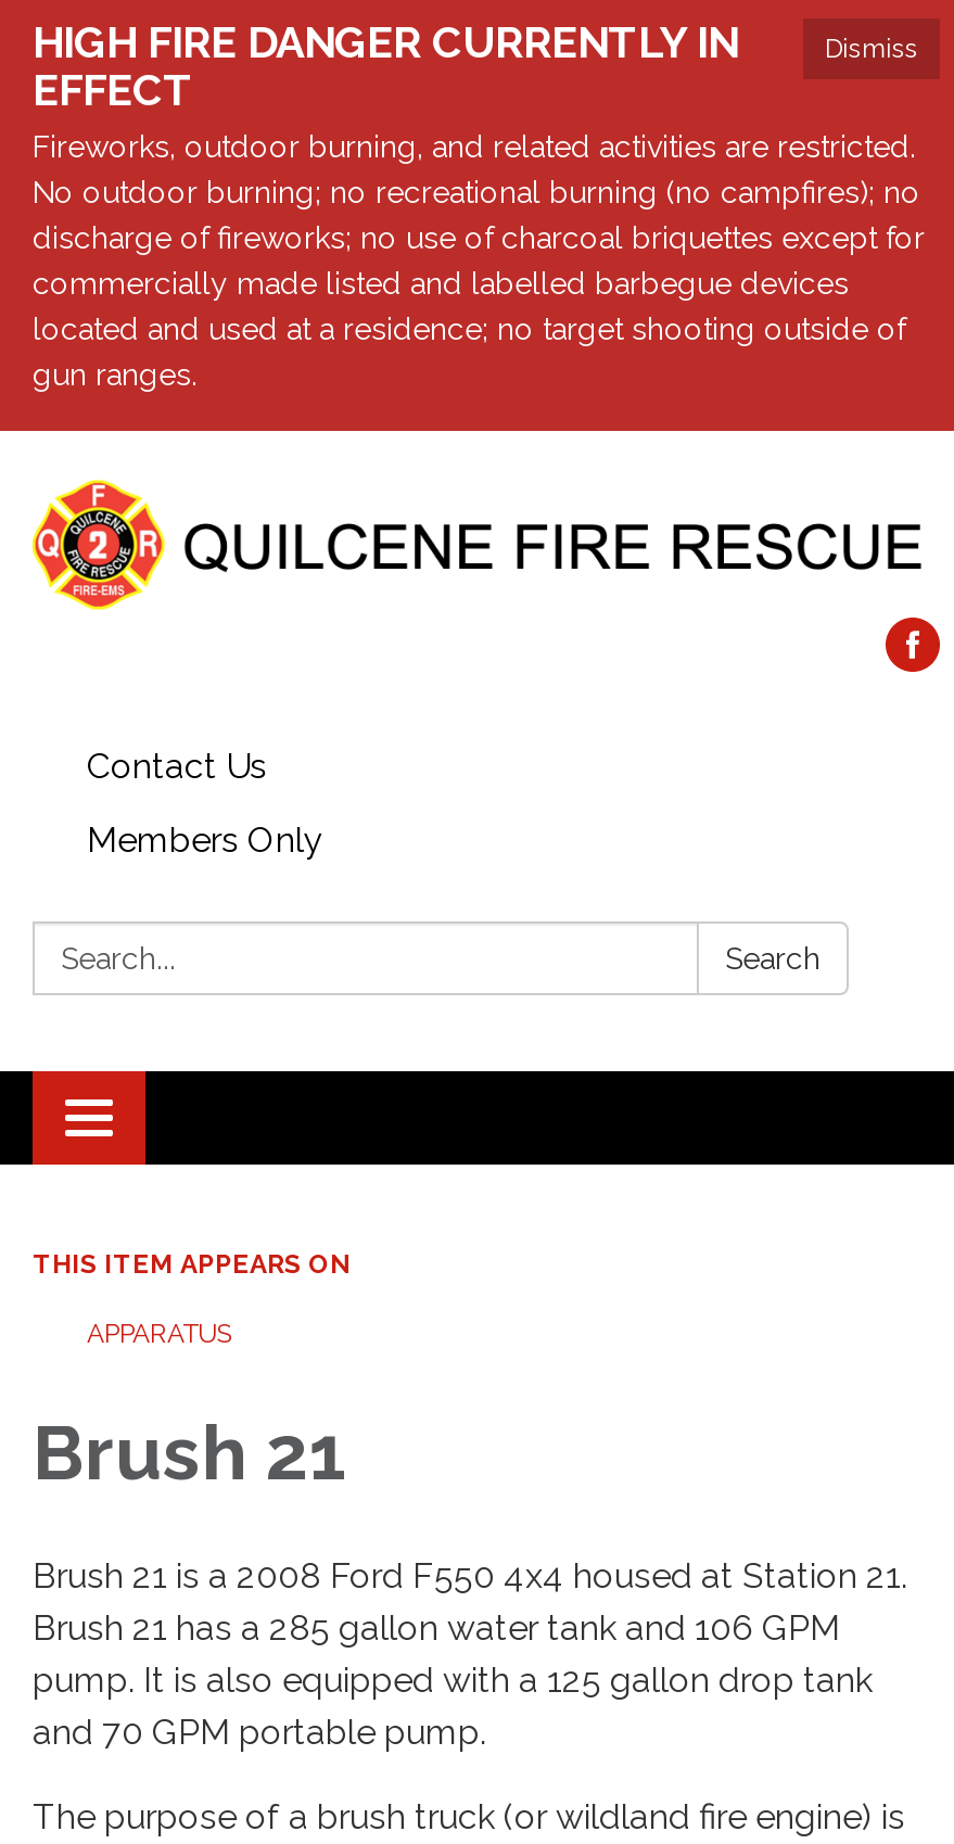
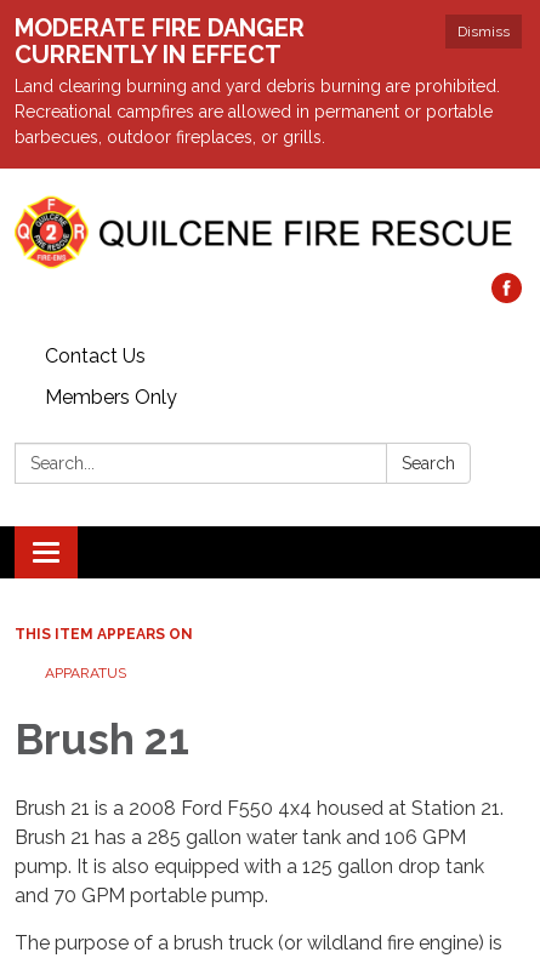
[33,16,925,392] HIGH FIRE DANGER CURRENTLY IN | EFFECT | Fireworks, outdoor burning, and related activities are restricted. | No outdoor burning; no recreational burning (no campfires); no | discharge of fireworks; no use of charcoal briquettes except for | commercially made listed and labelled barbegue devices | located and used at a residence; no target shooting outside of | gun ranges. -> [15,13,500,147] MODERATE FIRE DANGER | CURRENTLY IN EFFECT | Land clearing burning and yard debris burning are prohibited. | Recreational campfires are allowed in permanent or portable | barbecues, outdoor fireplaces, or grills.

